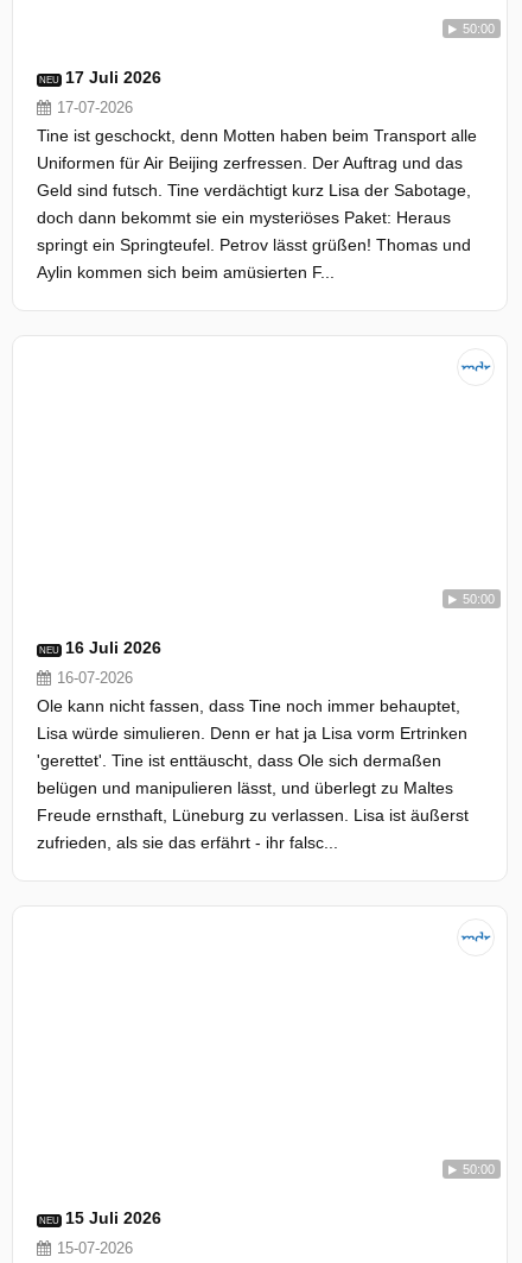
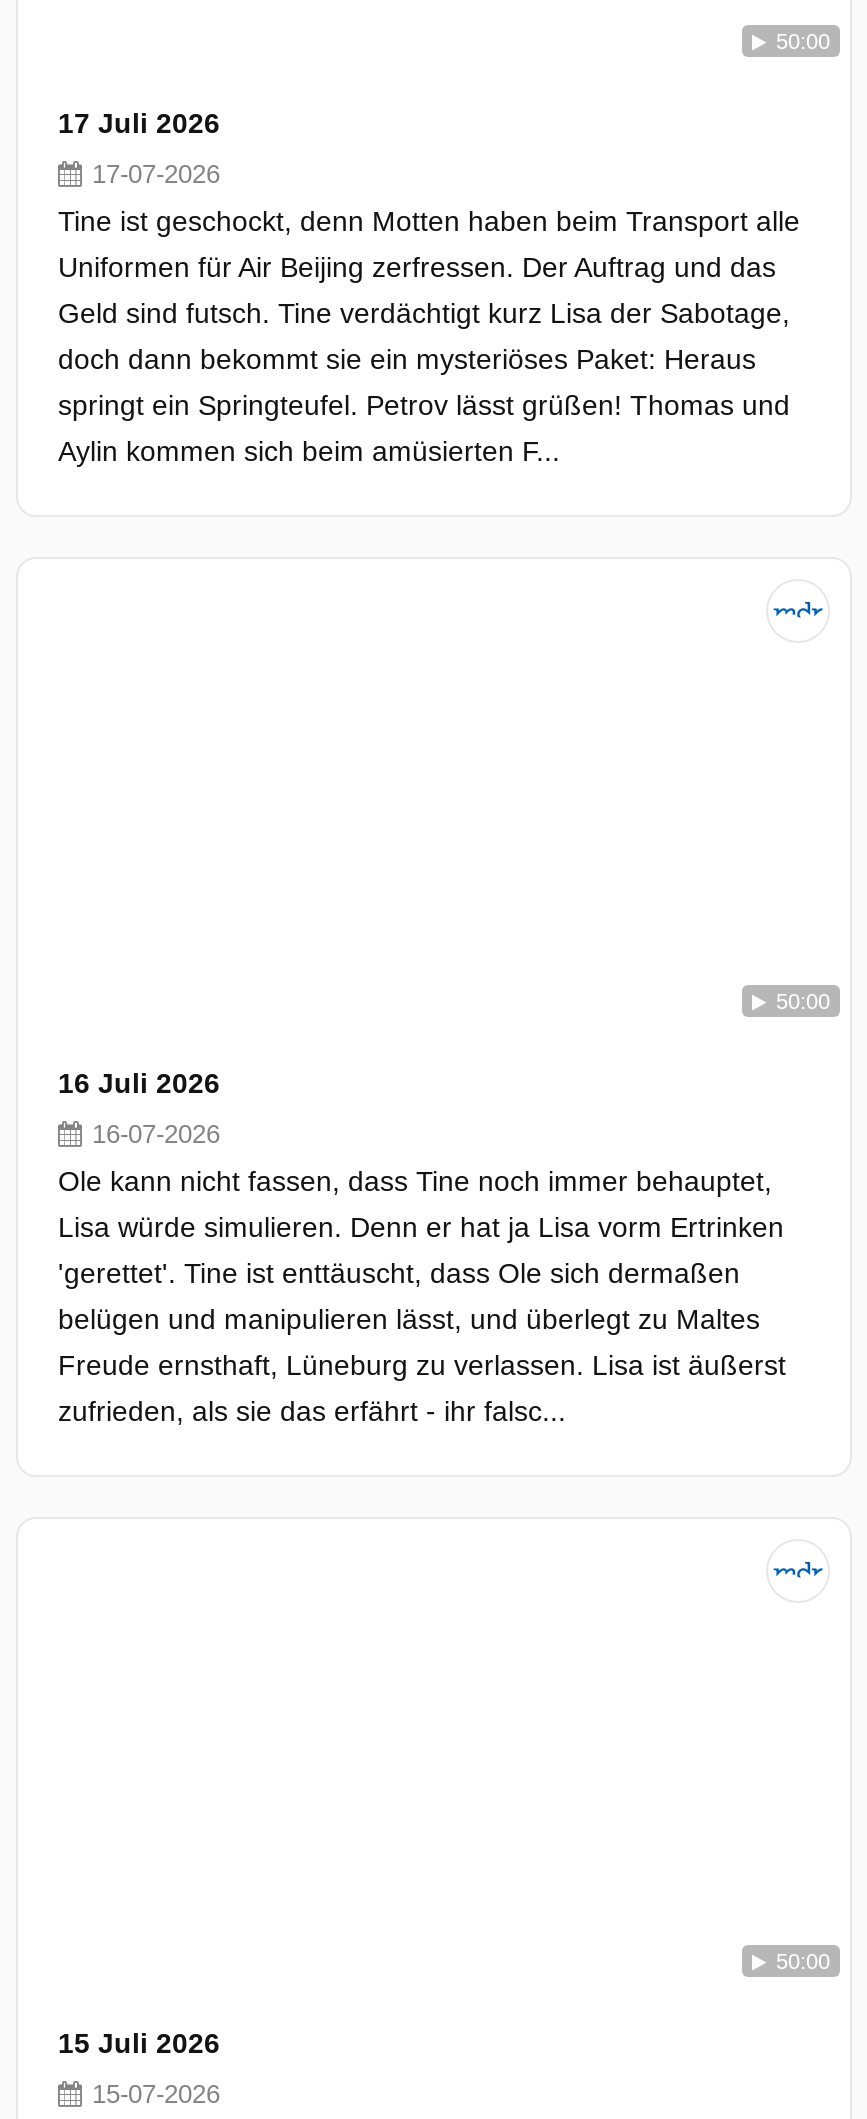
[39,68,161,87] NEU 17 Juli 2026 -> [58,107,220,139] 17 Juli 2026
[39,638,161,657] NEU 16 Juli 2026 -> [58,1067,220,1099] 16 Juli 2026
[39,1208,161,1227] NEU 15 Juli 2026 -> [58,2027,220,2059] 15 Juli 2026

